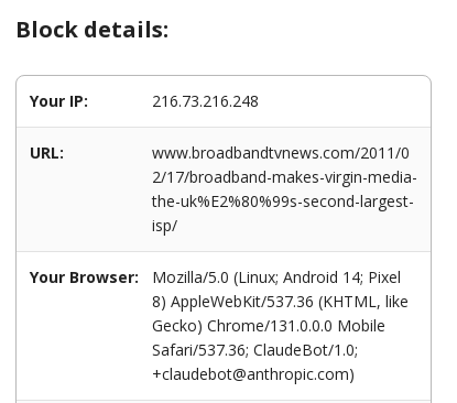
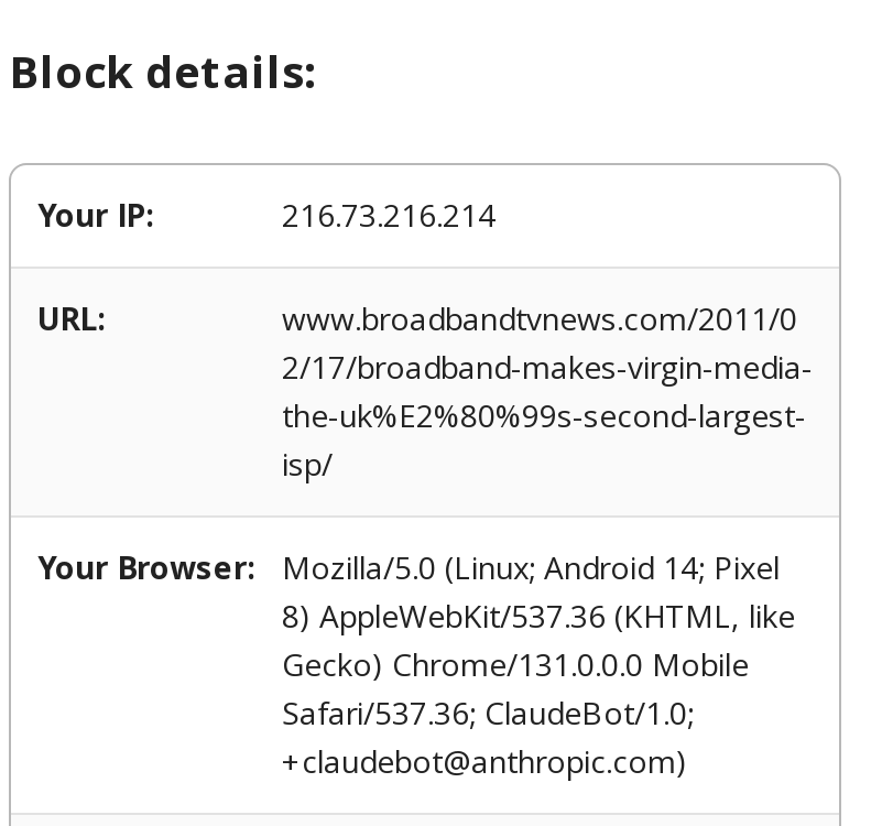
[152,90,259,111] 216.73.216.248 -> [282,194,496,236] 216.73.216.214

